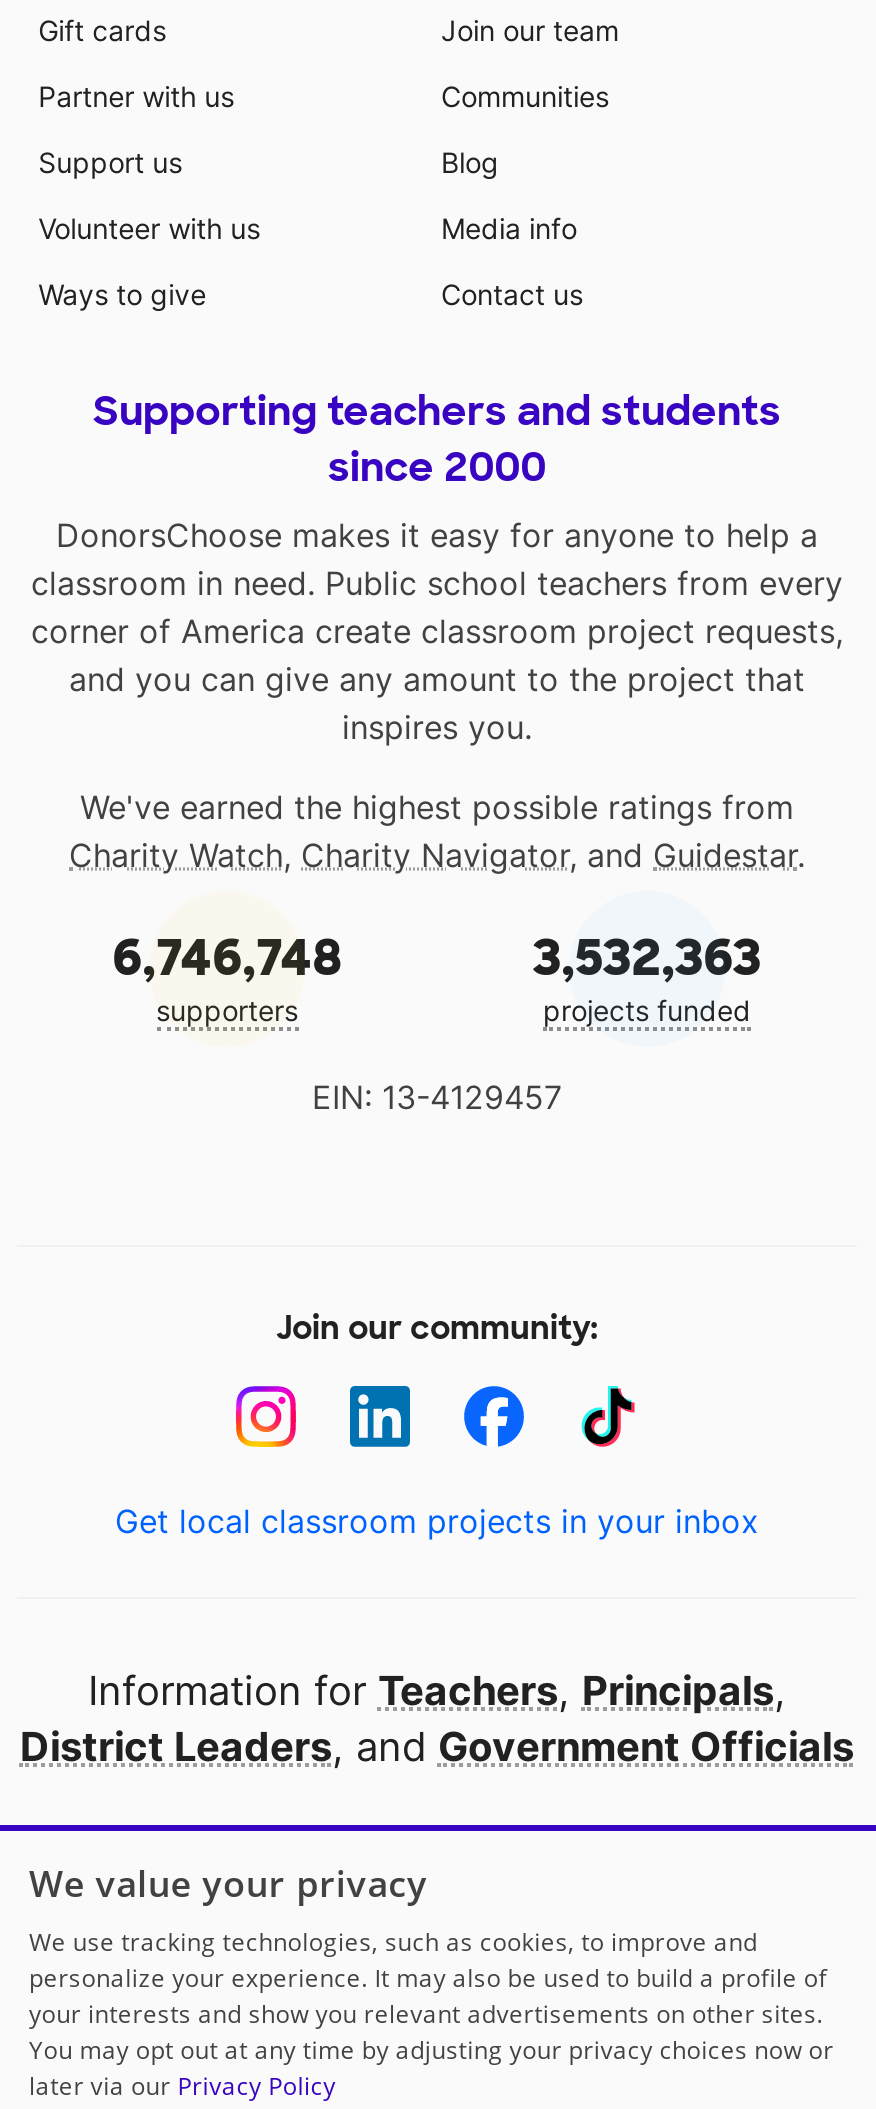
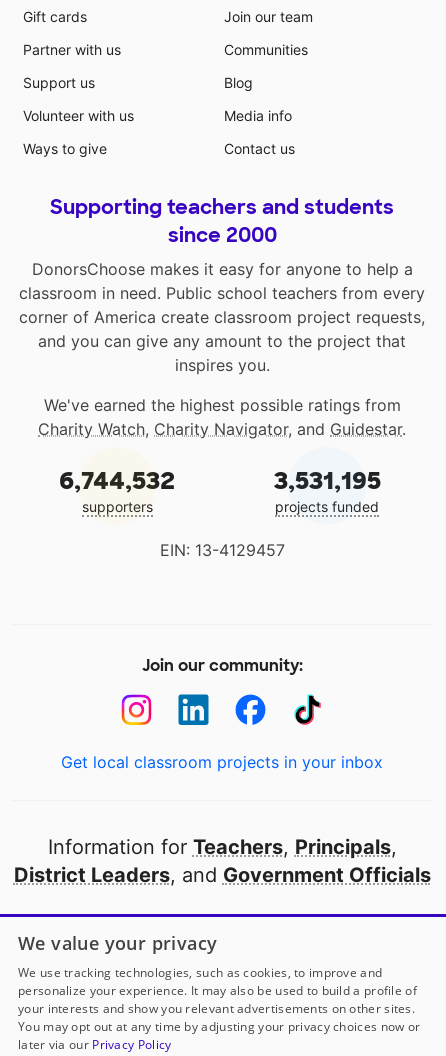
[112,928,342,990] 6,746,748 -> [59,465,175,496] 6,744,532
[533,928,761,990] 3,532,363 -> [273,465,380,496] 3,531,195

